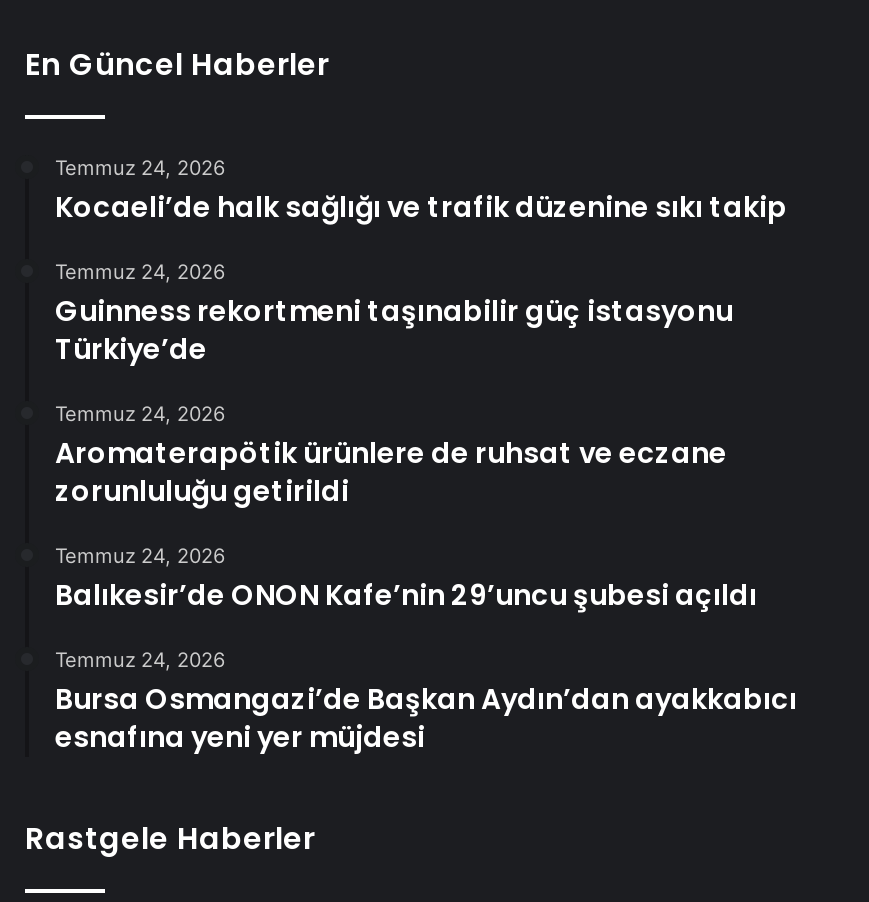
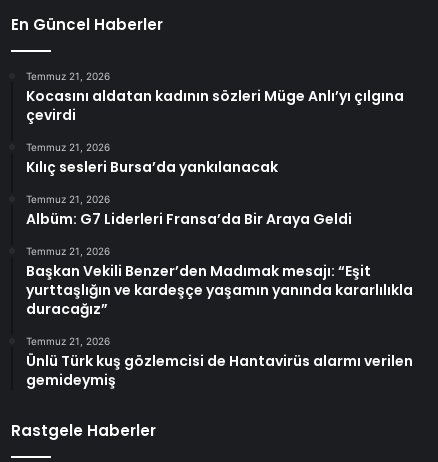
[55,154,787,226] Temmuz 24, 2026 | Kocaeli’de halk sağlığı ve trafik düzenine sıkı takip -> [26,69,404,124] Temmuz 21, 2026 | Kocasını aldatan kadının sözleri Müge Anlı’yı çılgına | çevirdi
[55,258,733,368] Temmuz 24, 2026 | Guinness rekortmeni taşınabilir güç istasyonu | Türkiye’de -> [26,140,278,176] Temmuz 21, 2026 | Kılıç sesleri Bursa’da yankılanacak
[55,400,727,510] Temmuz 24, 2026 | Aromaterapötik ürünlere de ruhsat ve eczane | zorunluluğu getirildi -> [26,192,352,228] Temmuz 21, 2026 | Albüm: G7 Liderleri Fransa’da Bir Araya Geldi
[55,542,757,614] Temmuz 24, 2026 | Balıkesir’de ONON Kafe’nin 29’uncu şubesi açıldı -> [26,244,413,318] Temmuz 21, 2026 | Başkan Vekili Benzer’den Madımak mesajı: “Eşit | yurttaşlığın ve kardeşçe yaşamın yanında kararlılıkla | duracağız”
[55,646,797,756] Temmuz 24, 2026 | Bursa Osmangazi’de Başkan Aydın’dan ayakkabıcı | esnafına yeni yer müjdesi -> [26,334,413,389] Temmuz 21, 2026 | Ünlü Türk kuş gözlemcisi de Hantavirüs alarmı verilen | gemideymiş

